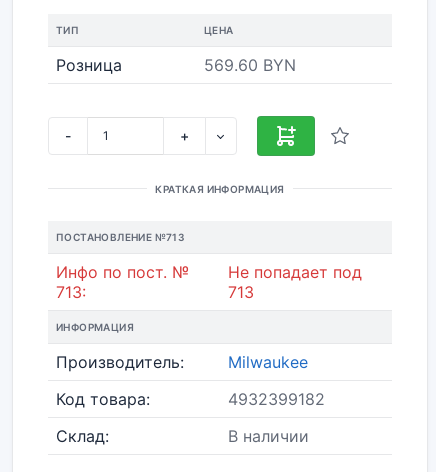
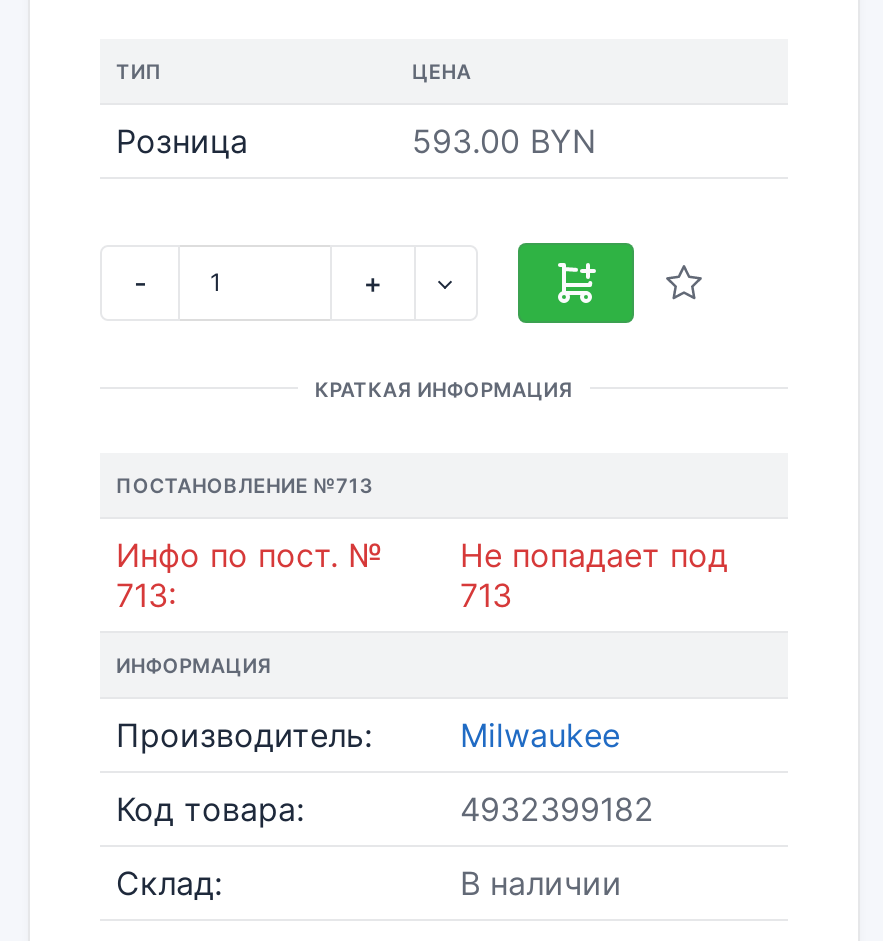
[204,55,296,75] 569.60 BYN -> [412,121,596,161] 593.00 BYN

